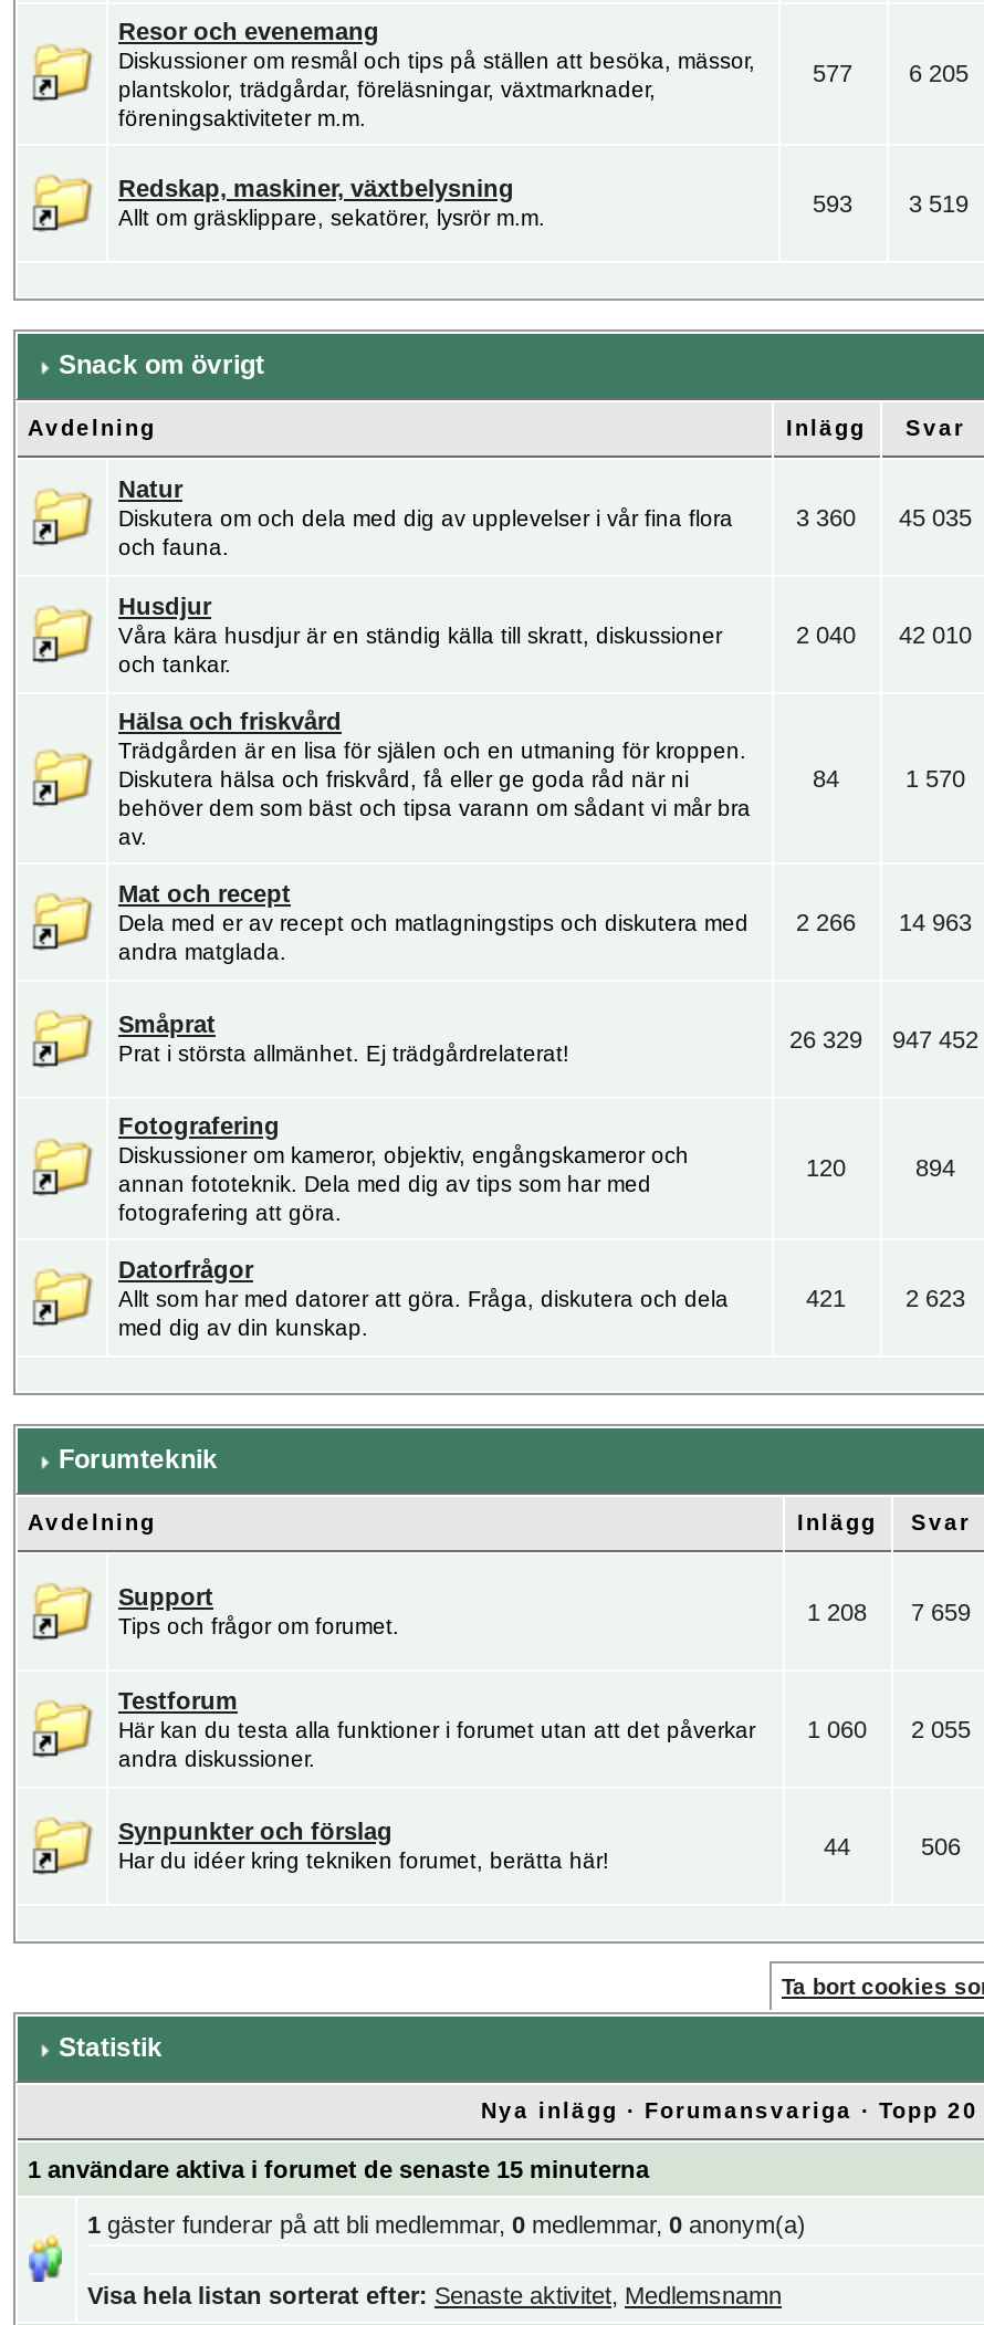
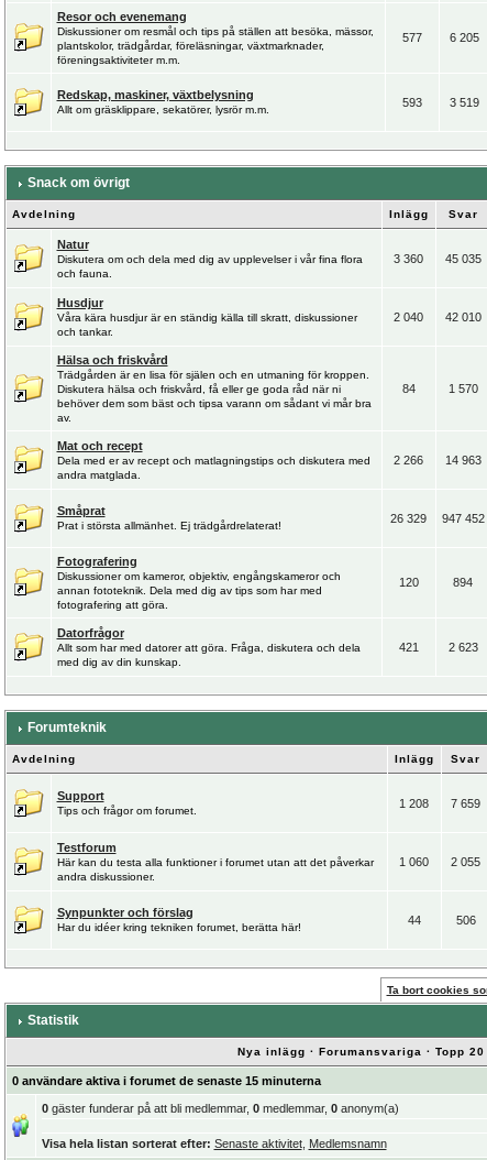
[28,2156,649,2182] 1 användare aktiva i forumet de senaste 15 minuterna -> [12,1074,320,1087] 0 användare aktiva i forumet de senaste 15 minuterna
[87,2211,806,2238] 1 gäster funderar på att bli medlemmar, 0 medlemmar, 0 anonym(a) -> [41,1102,399,1115] 0 gäster funderar på att bli medlemmar, 0 medlemmar, 0 anonym(a)

